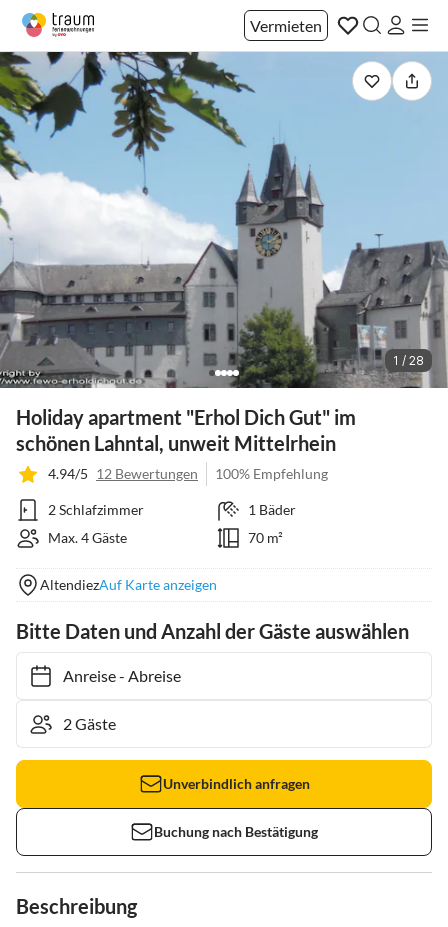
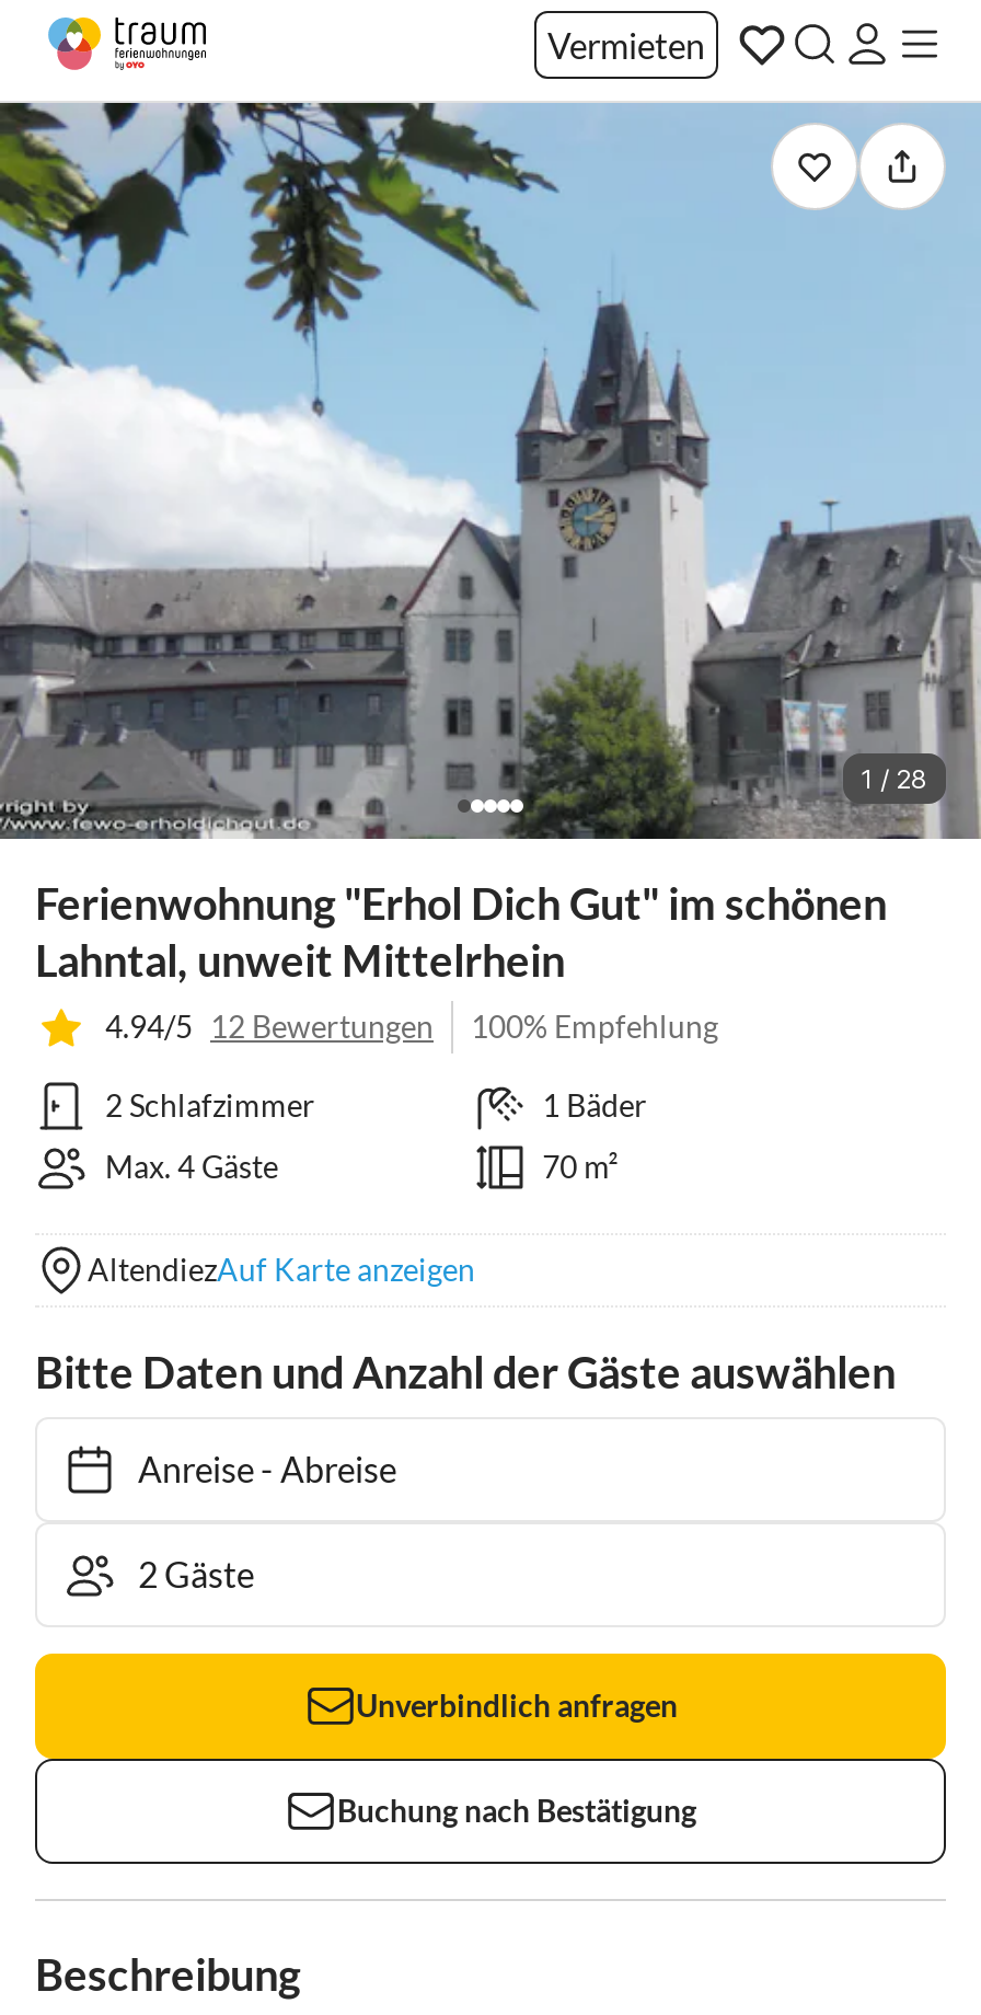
[16,405,356,455] Holiday apartment "Erhol Dich Gut" im | schönen Lahntal, unweit Mittelrhein -> [35,876,887,986] Ferienwohnung "Erhol Dich Gut" im schönen | Lahntal, unweit Mittelrhein

